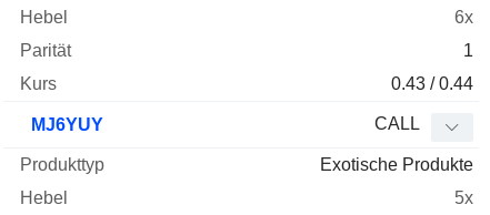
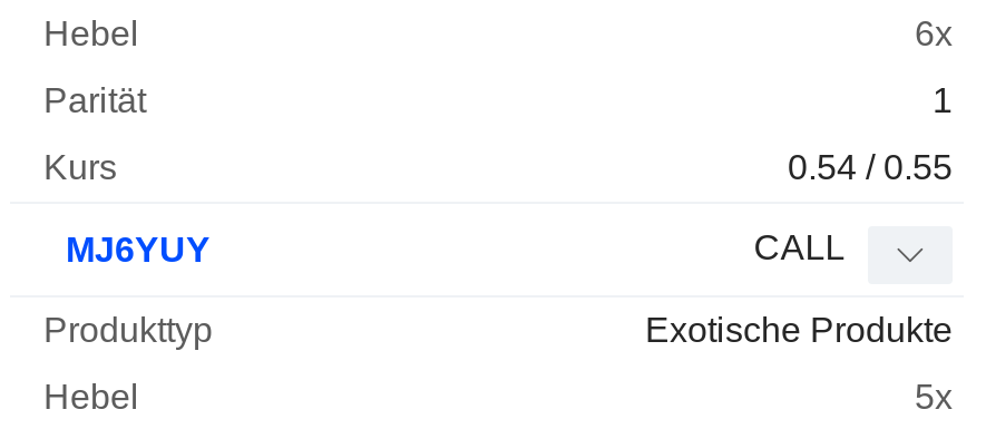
[391,74,473,93] 0.43 / 0.44 -> [788,149,953,187] 0.54 / 0.55

